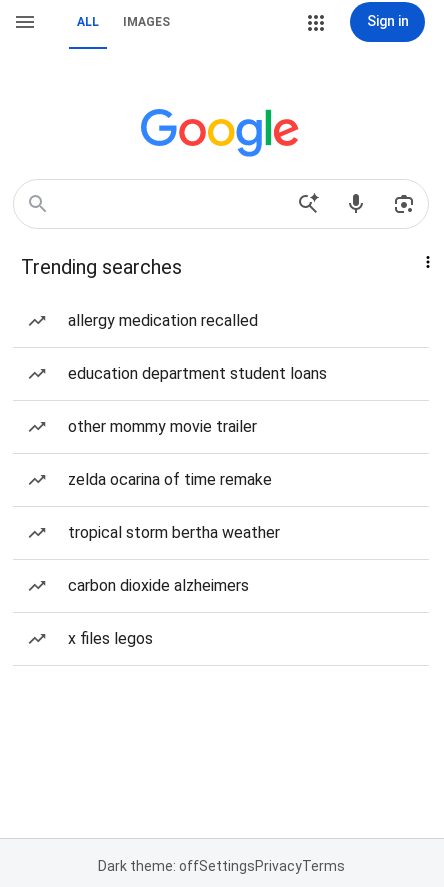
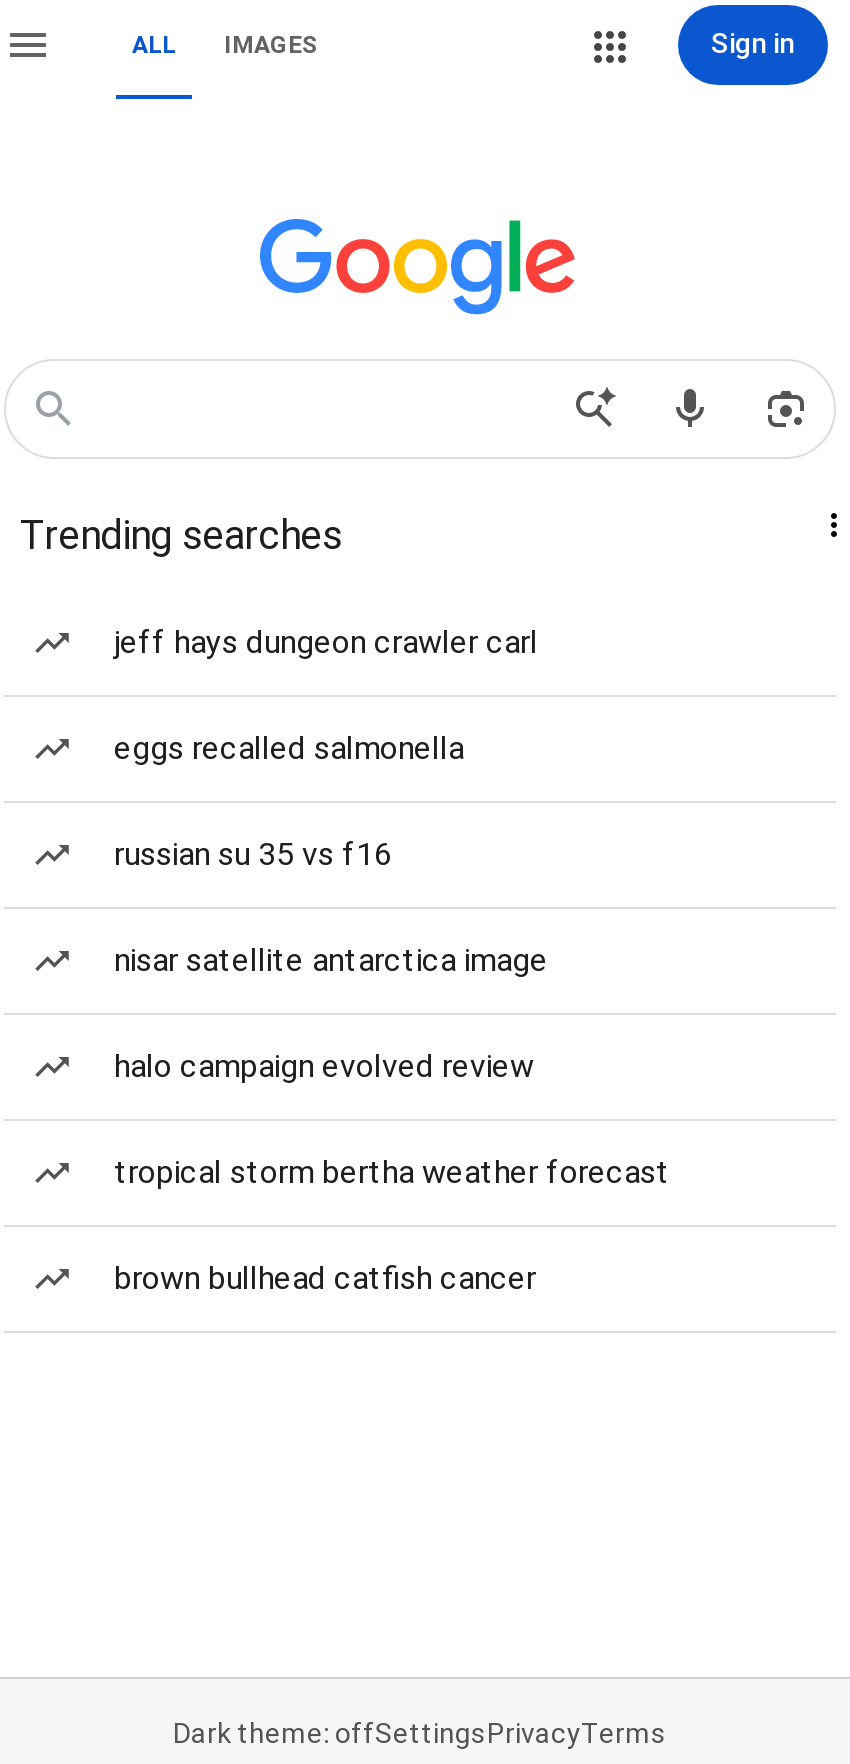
[68,311,258,330] allergy medication recalled -> [114,623,538,661] jeff hays dungeon crawler carl
[68,364,327,383] education department student loans -> [114,729,464,767] eggs recalled salmonella
[68,417,257,436] other mommy movie trailer -> [114,835,392,873] russian su 35 vs f16
[68,470,272,489] zelda ocarina of time remake -> [114,941,548,979] nisar satellite antarctica image
[68,523,280,542] tropical storm bertha weather -> [114,1047,534,1085] halo campaign evolved review
[68,576,249,595] carbon dioxide alzheimers -> [114,1153,670,1191] tropical storm bertha weather forecast
[68,629,153,648] x files legos -> [114,1259,536,1297] brown bullhead catfish cancer

